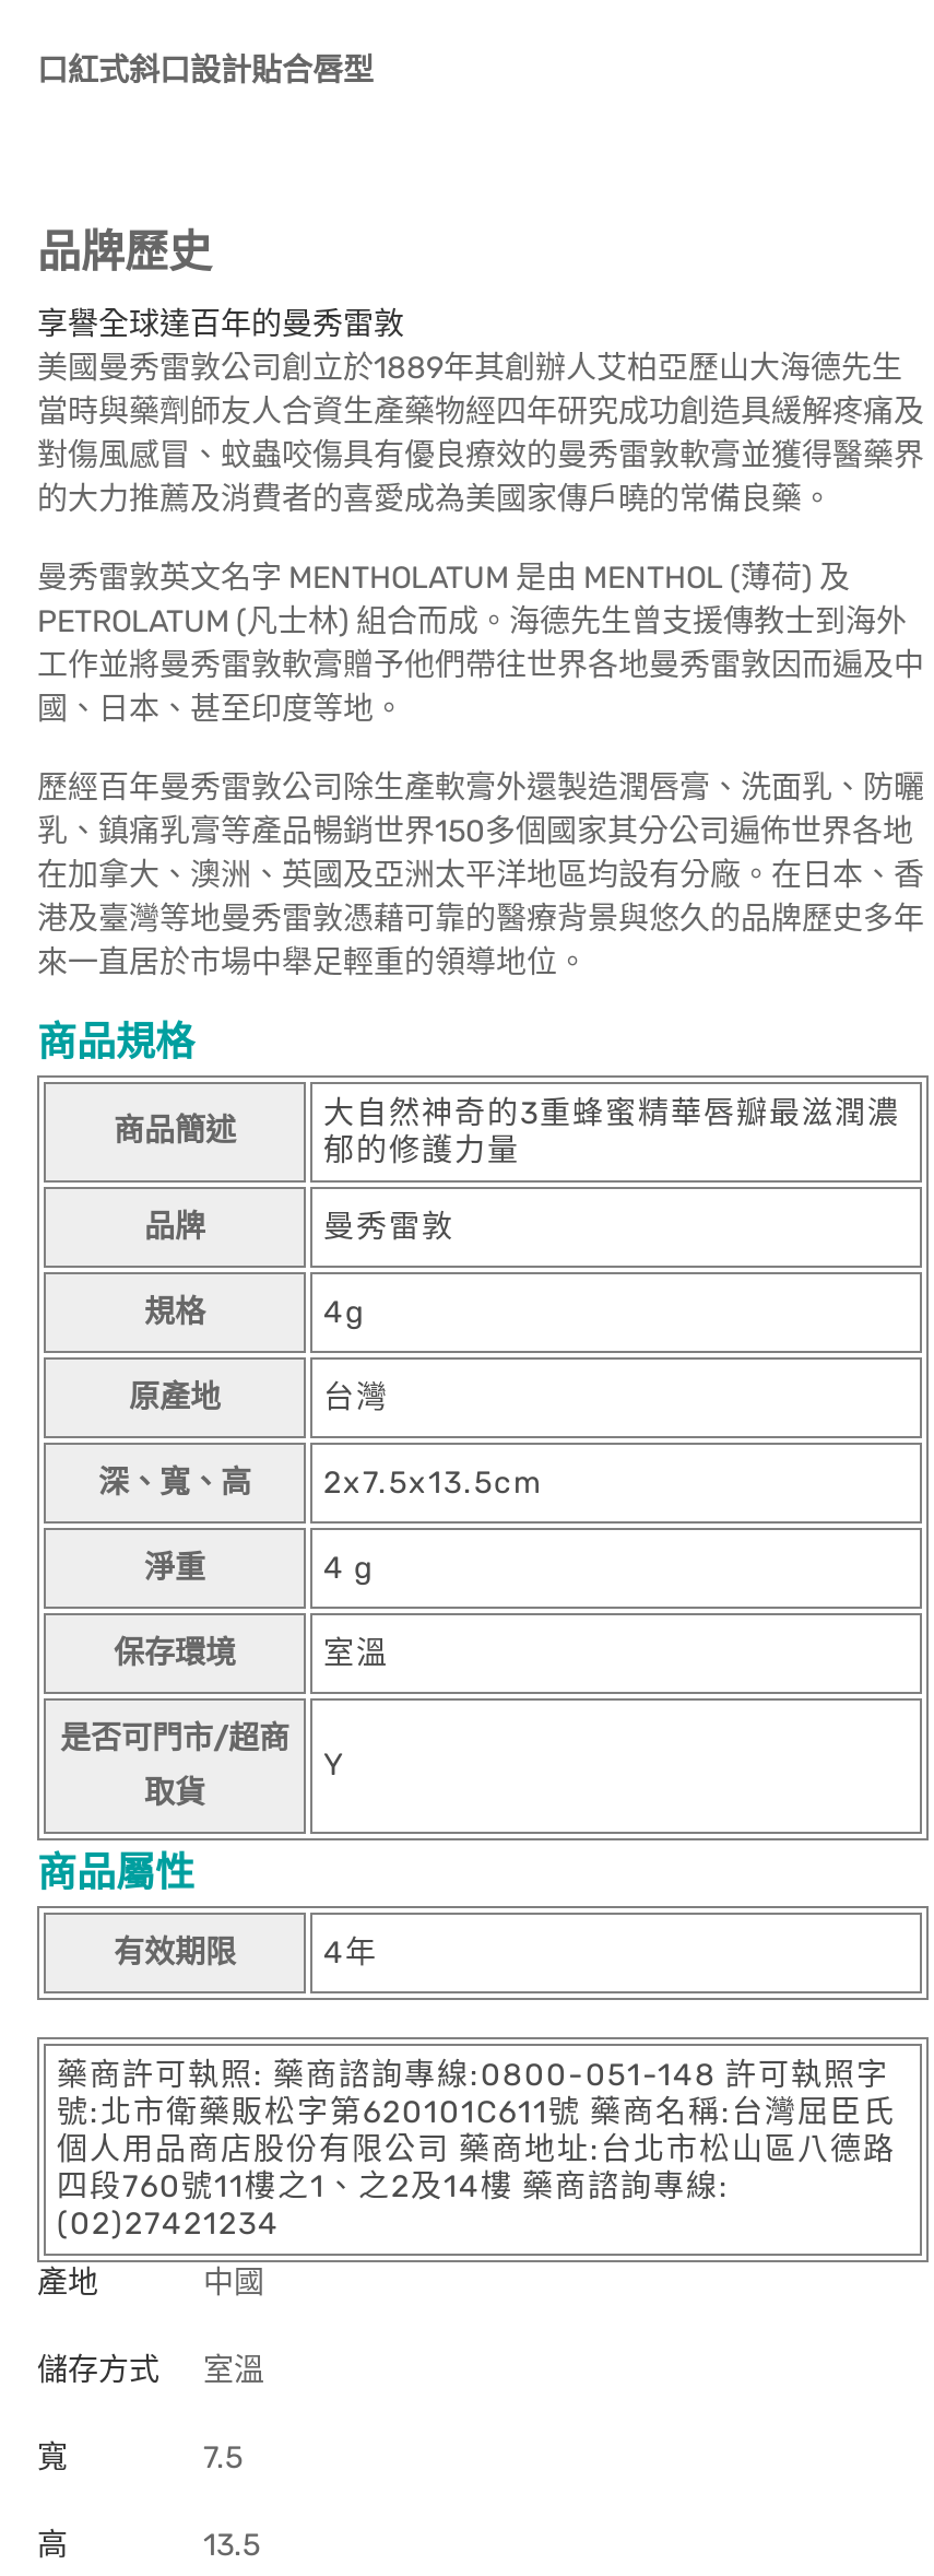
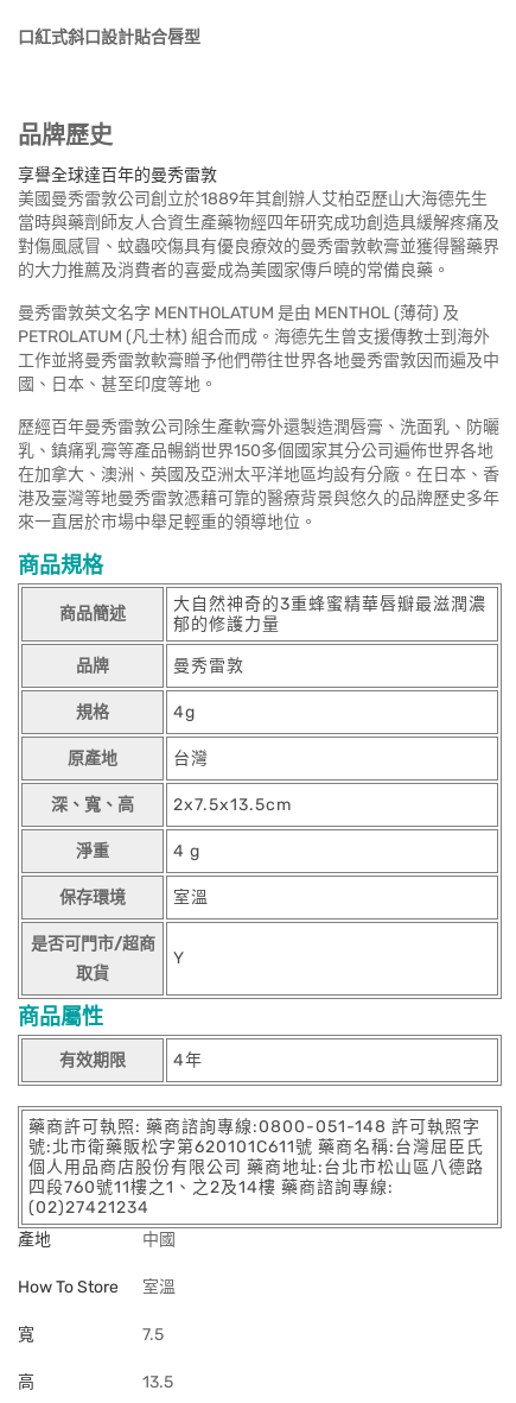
[37,2353,159,2390] 儲存方式 -> [18,1277,119,1298] How To Store

